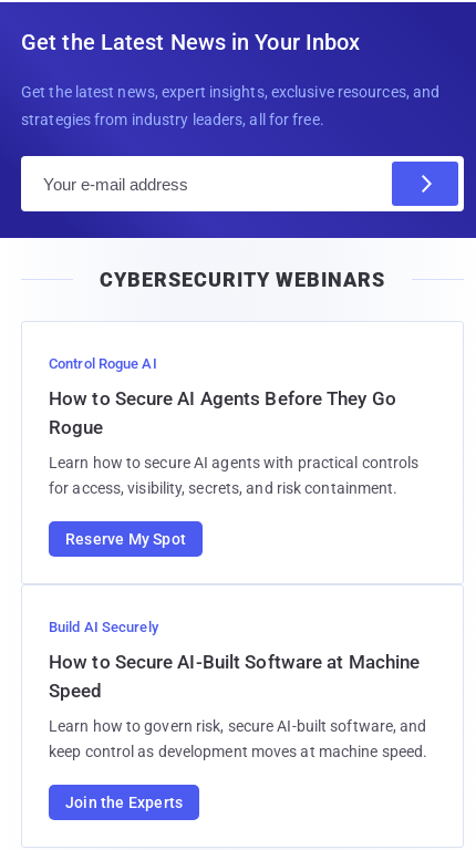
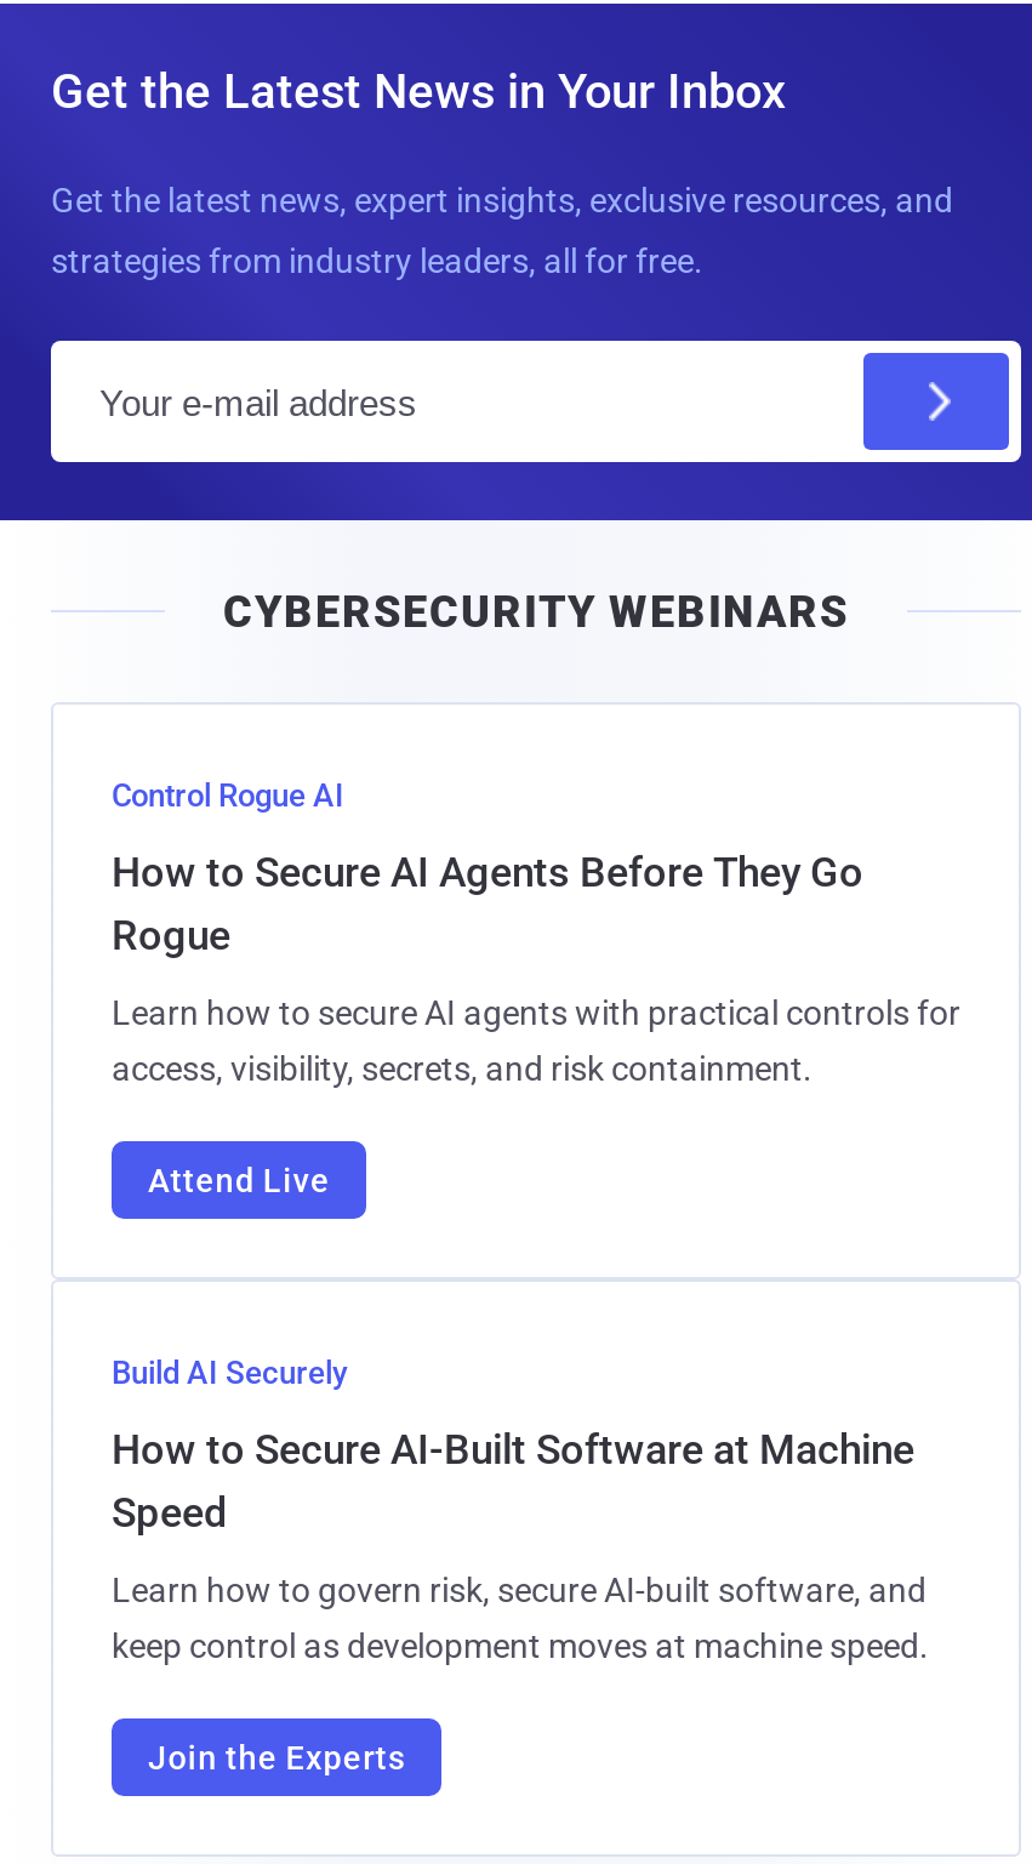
[65,531,186,548] Reserve My Spot -> [148,1162,330,1200] Attend Live

